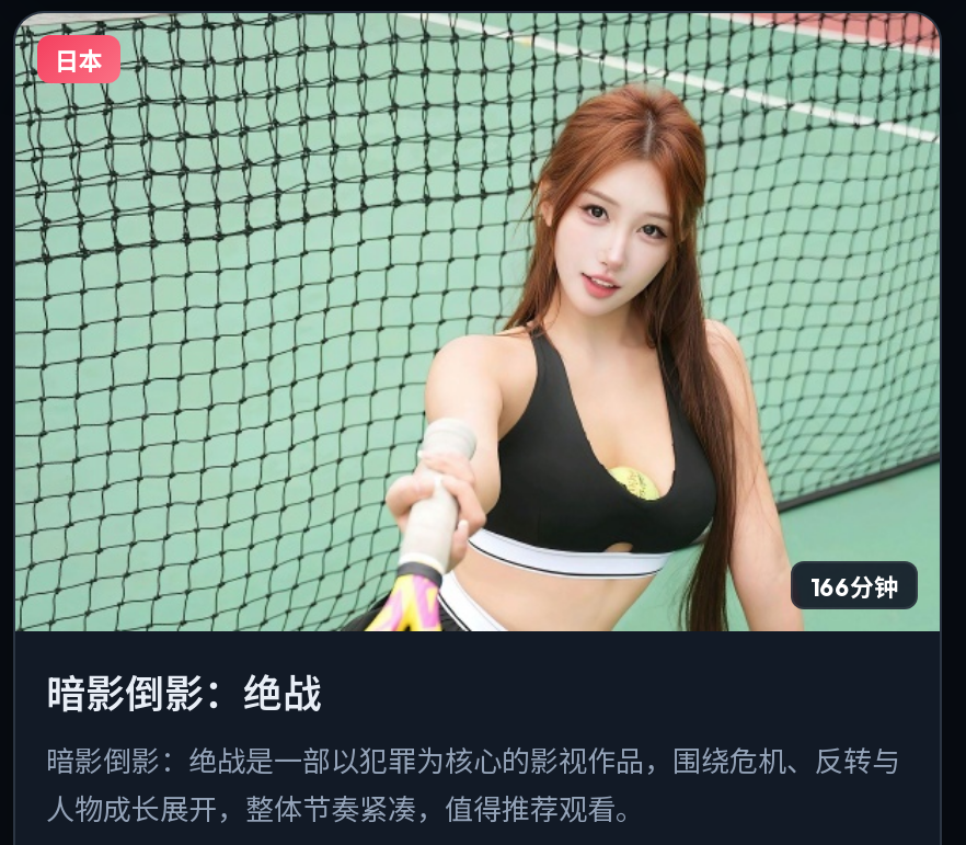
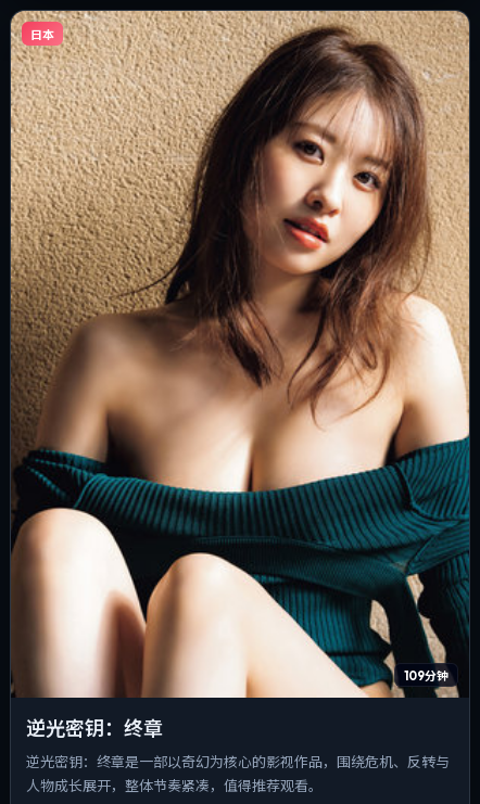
[13,10,942,632] [image] | 166分钟 -> [10,10,470,699] [image] | 109分钟
[46,668,322,718] 暗影倒影：绝战 -> [26,716,163,741] 逆光密钥：终章
[46,742,900,777] 暗影倒影：绝战是一部以犯罪为核心的影视作品，围绕危机、反转与 -> [26,753,450,770] 逆光密钥：终章是一部以奇幻为核心的影视作品，围绕危机、反转与

